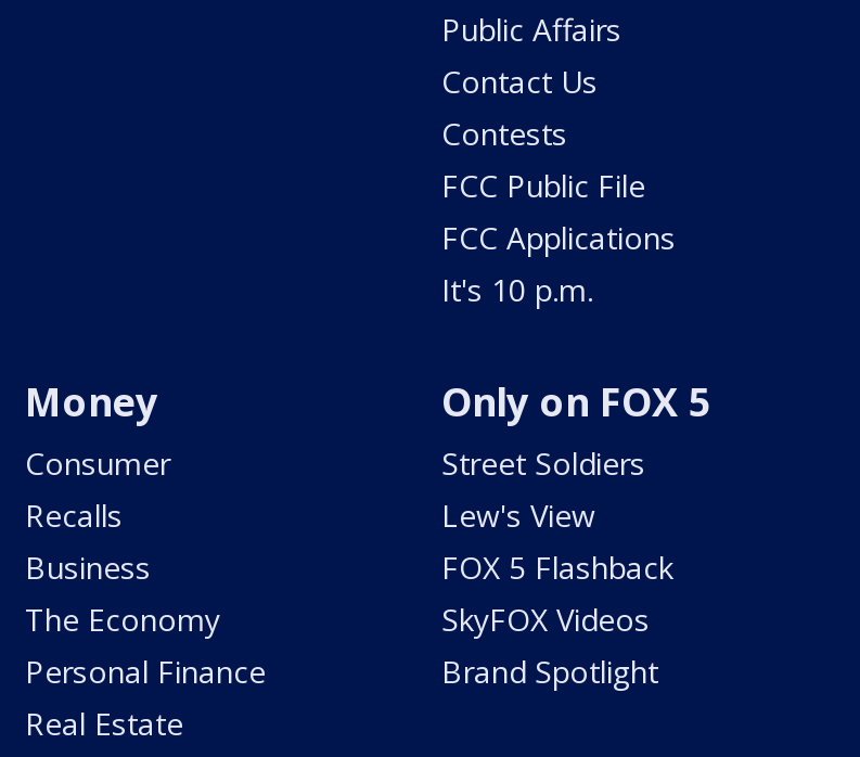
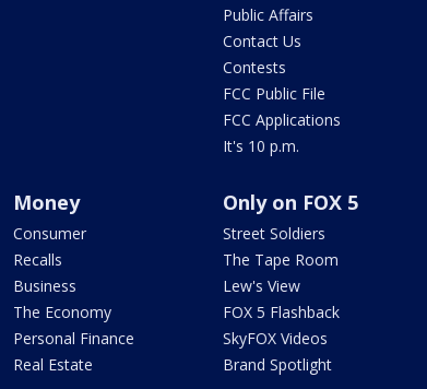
moved [441,495,673,692] -> [223,275,340,375]: Lew's View | FOX 5 Flashback | SkyFOX Videos | Brand Spotlight
none -> [223,249,339,270] The Tape Room

